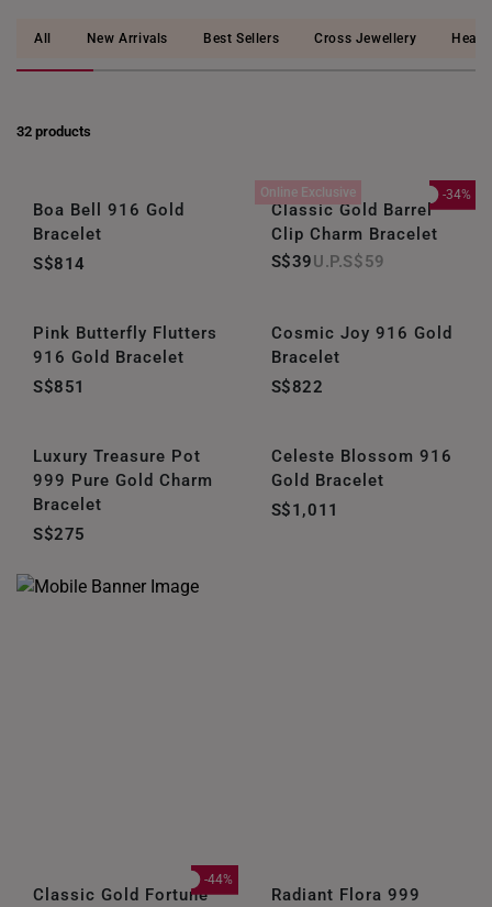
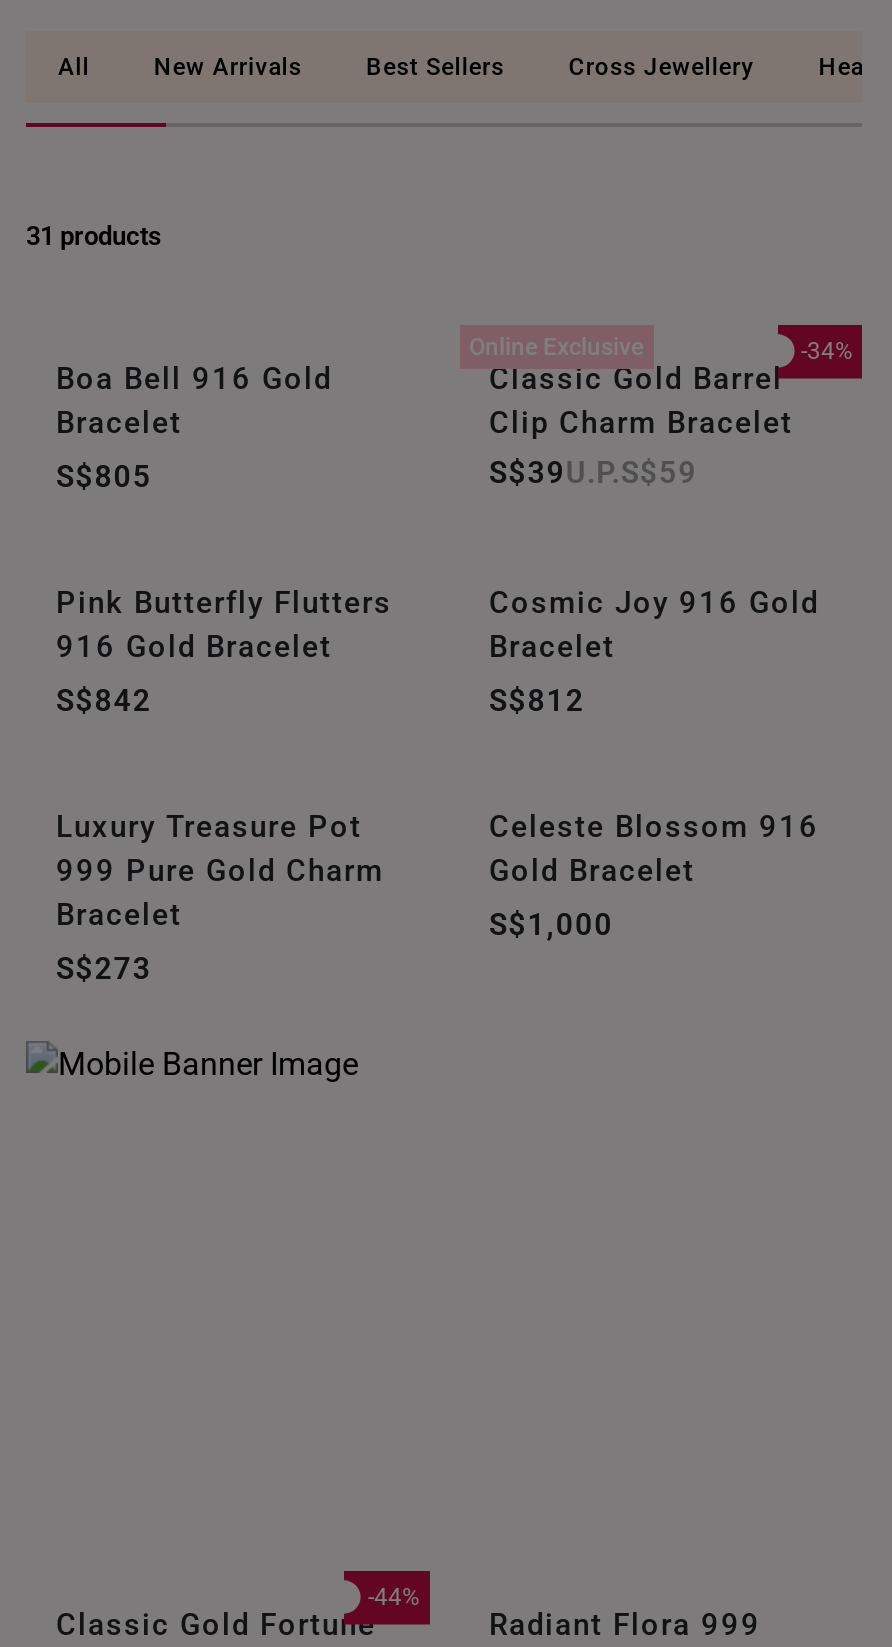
[16,123,91,140] 32 products -> [26,221,162,251] 31 products
[33,254,86,274] S$814 -> [56,459,152,495] S$805
[33,377,86,397] S$851 -> [56,683,152,719] S$842
[271,377,323,397] S$822 -> [489,683,585,719] S$812
[271,500,339,520] S$1,011 -> [489,907,613,943] S$1,000
[33,524,86,544] S$275 -> [56,951,152,987] S$273

